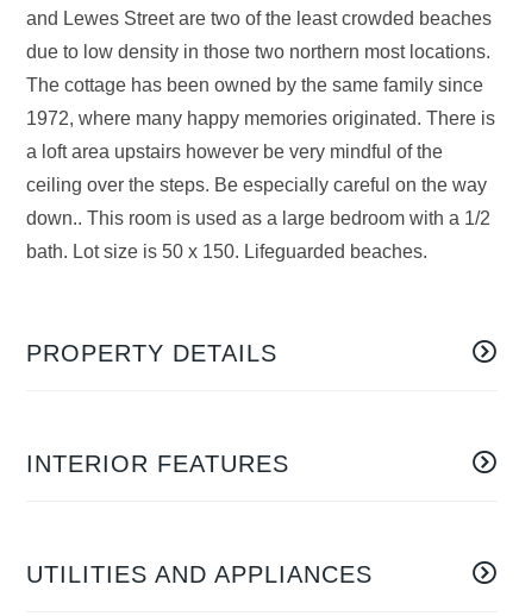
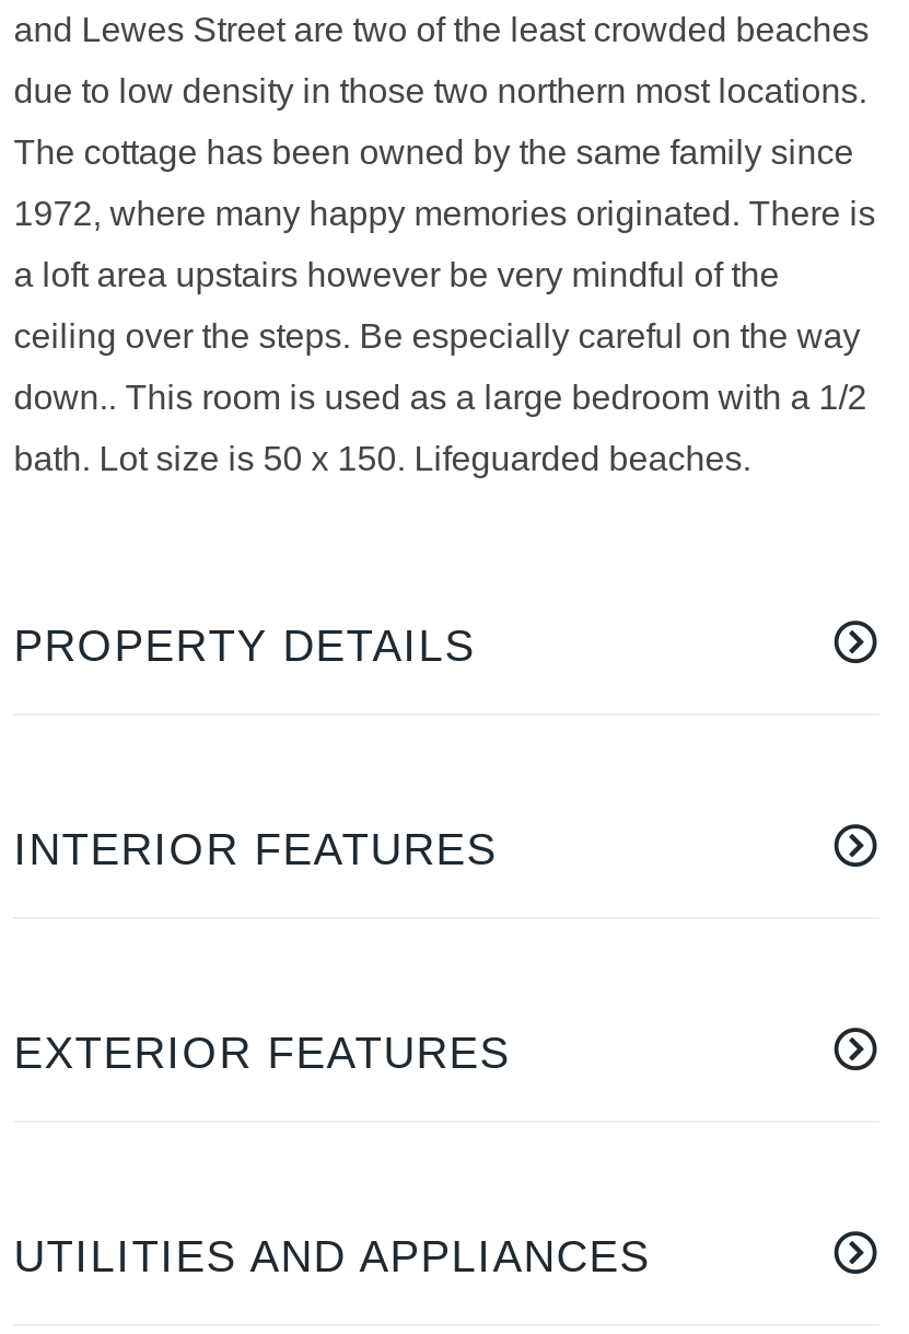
none -> [14,1030,510,1078] EXTERIOR FEATURES

